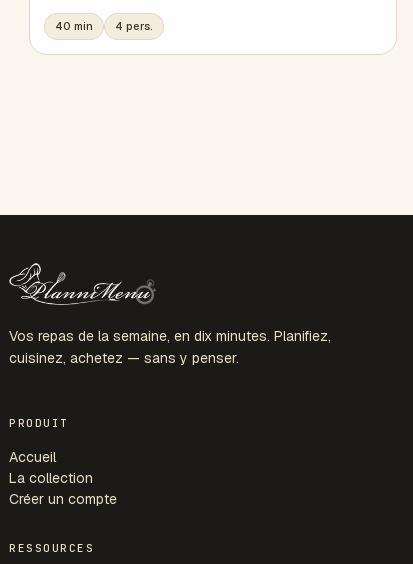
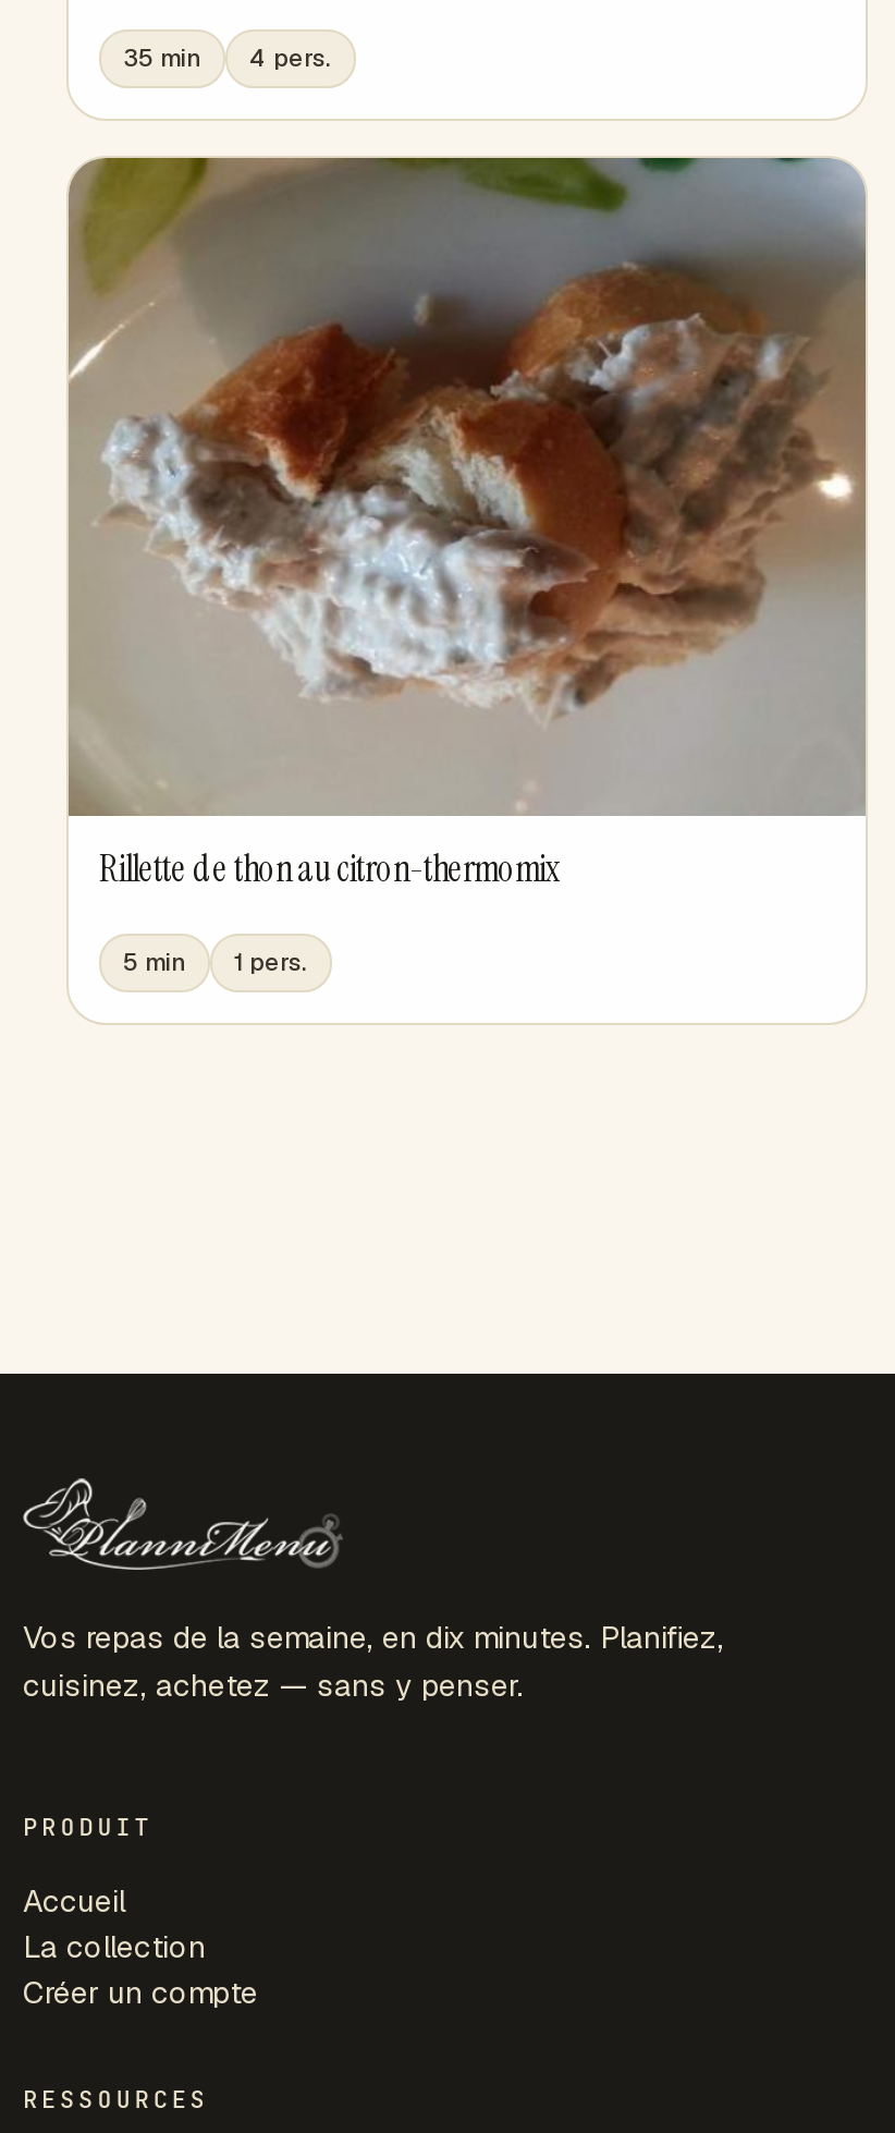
[55,19,153,33] 40 min 4 pers. -> [123,43,332,73] 35 min 4 pers.
none -> [66,155,868,978] [image] | Rillette de thon au citron-thermomix | 5 min | 1 pers.

